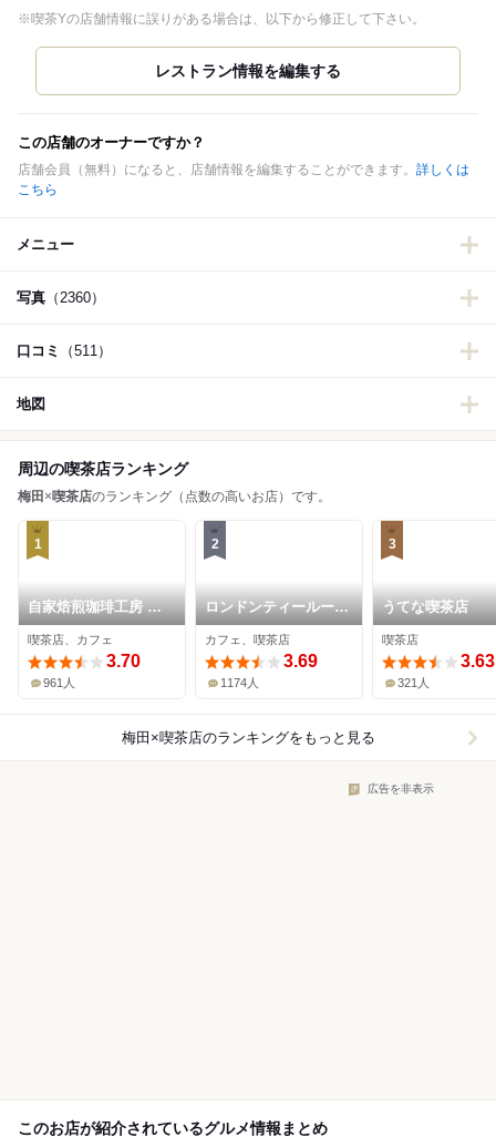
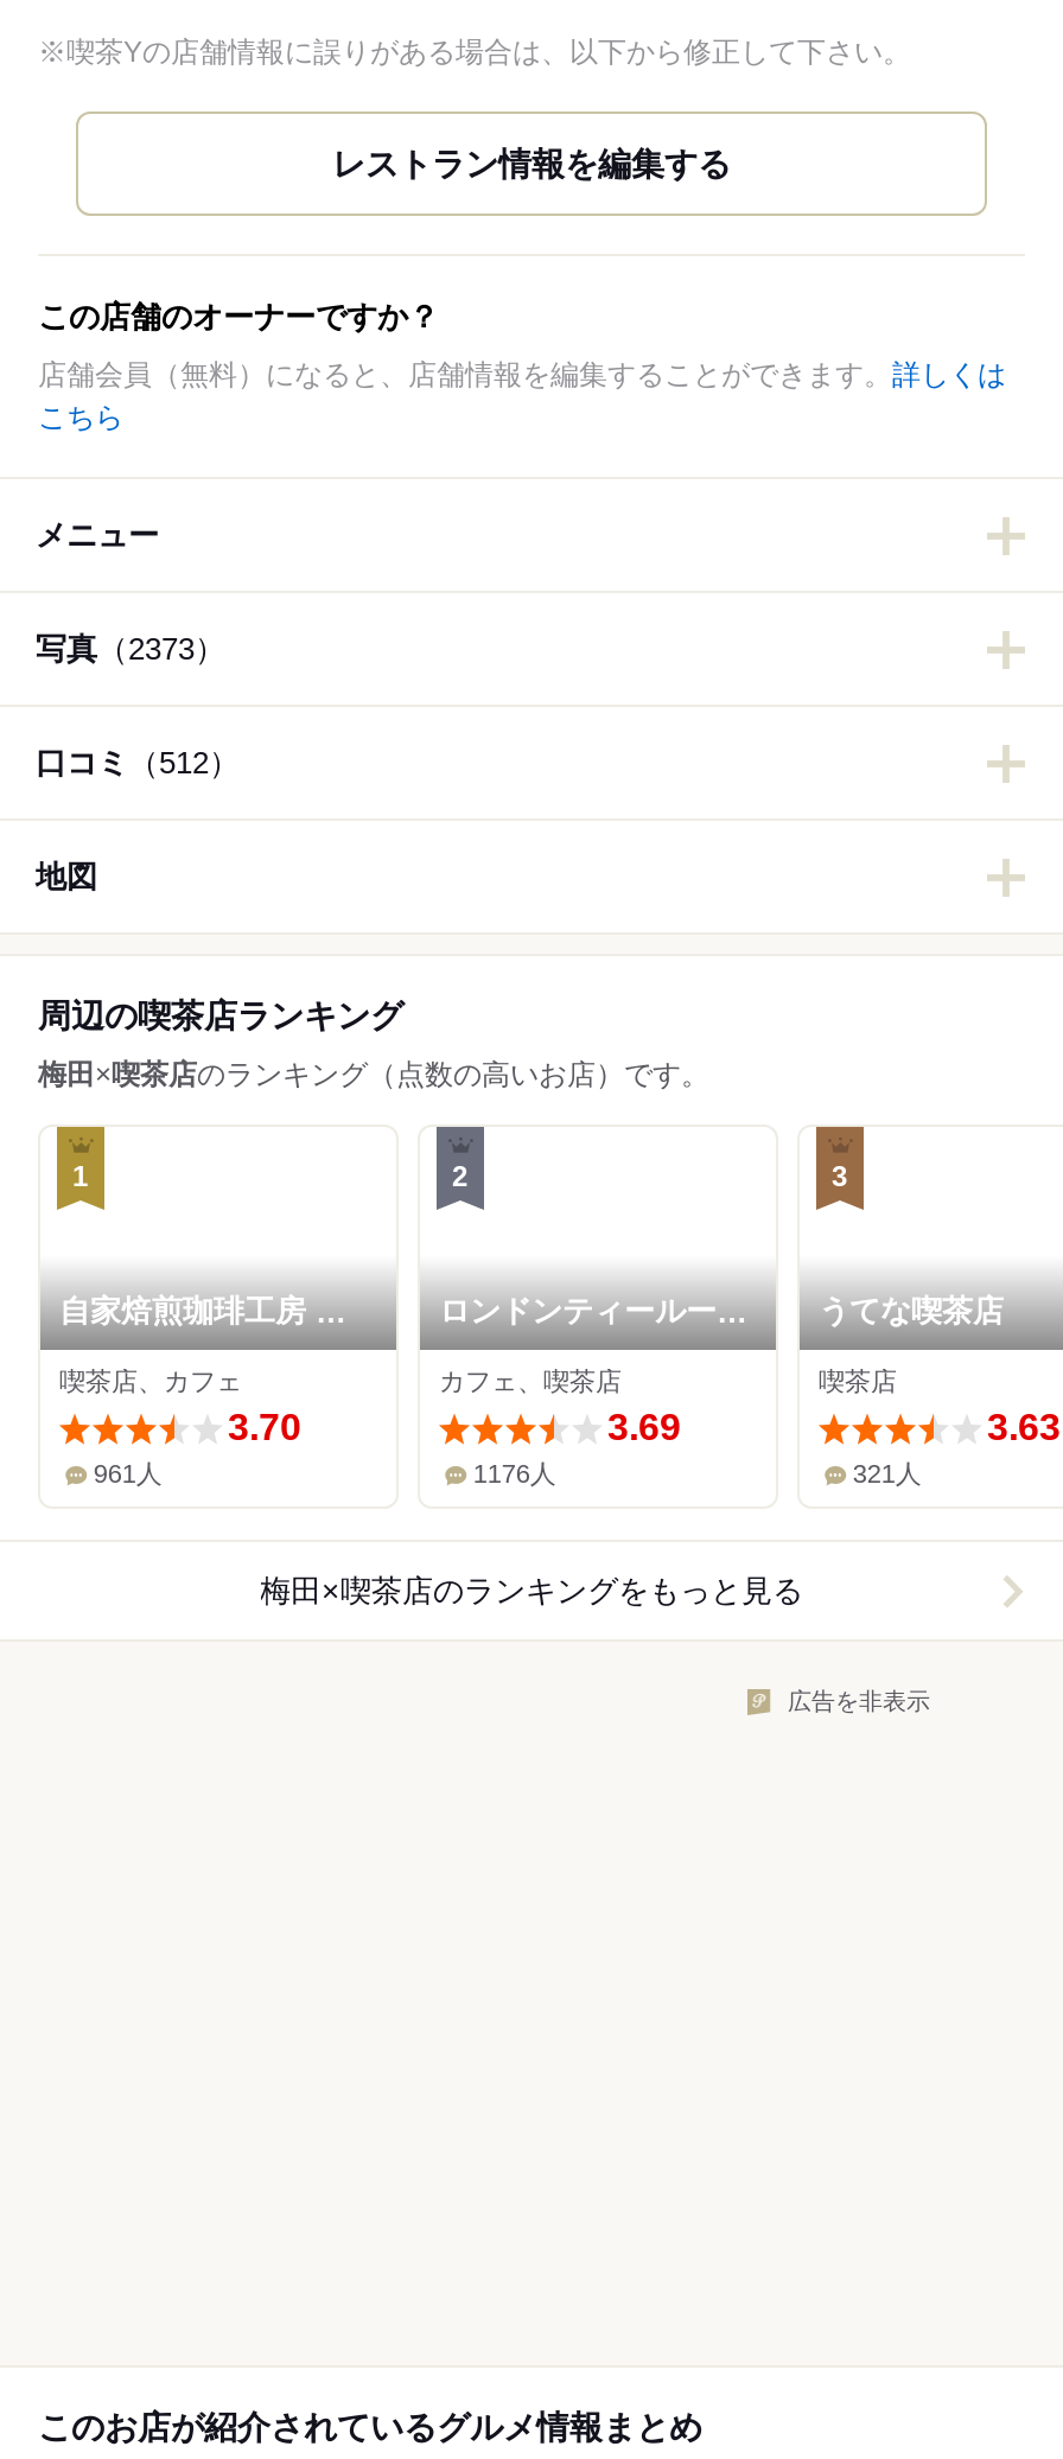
[17,290,105,306] 写真（2360） -> [36,632,225,667] 写真（2373）
[17,343,112,359] 口コミ（511） -> [36,746,240,781] 口コミ（512）
[221,676,260,690] 1174人 -> [473,1460,556,1488] 1176人

